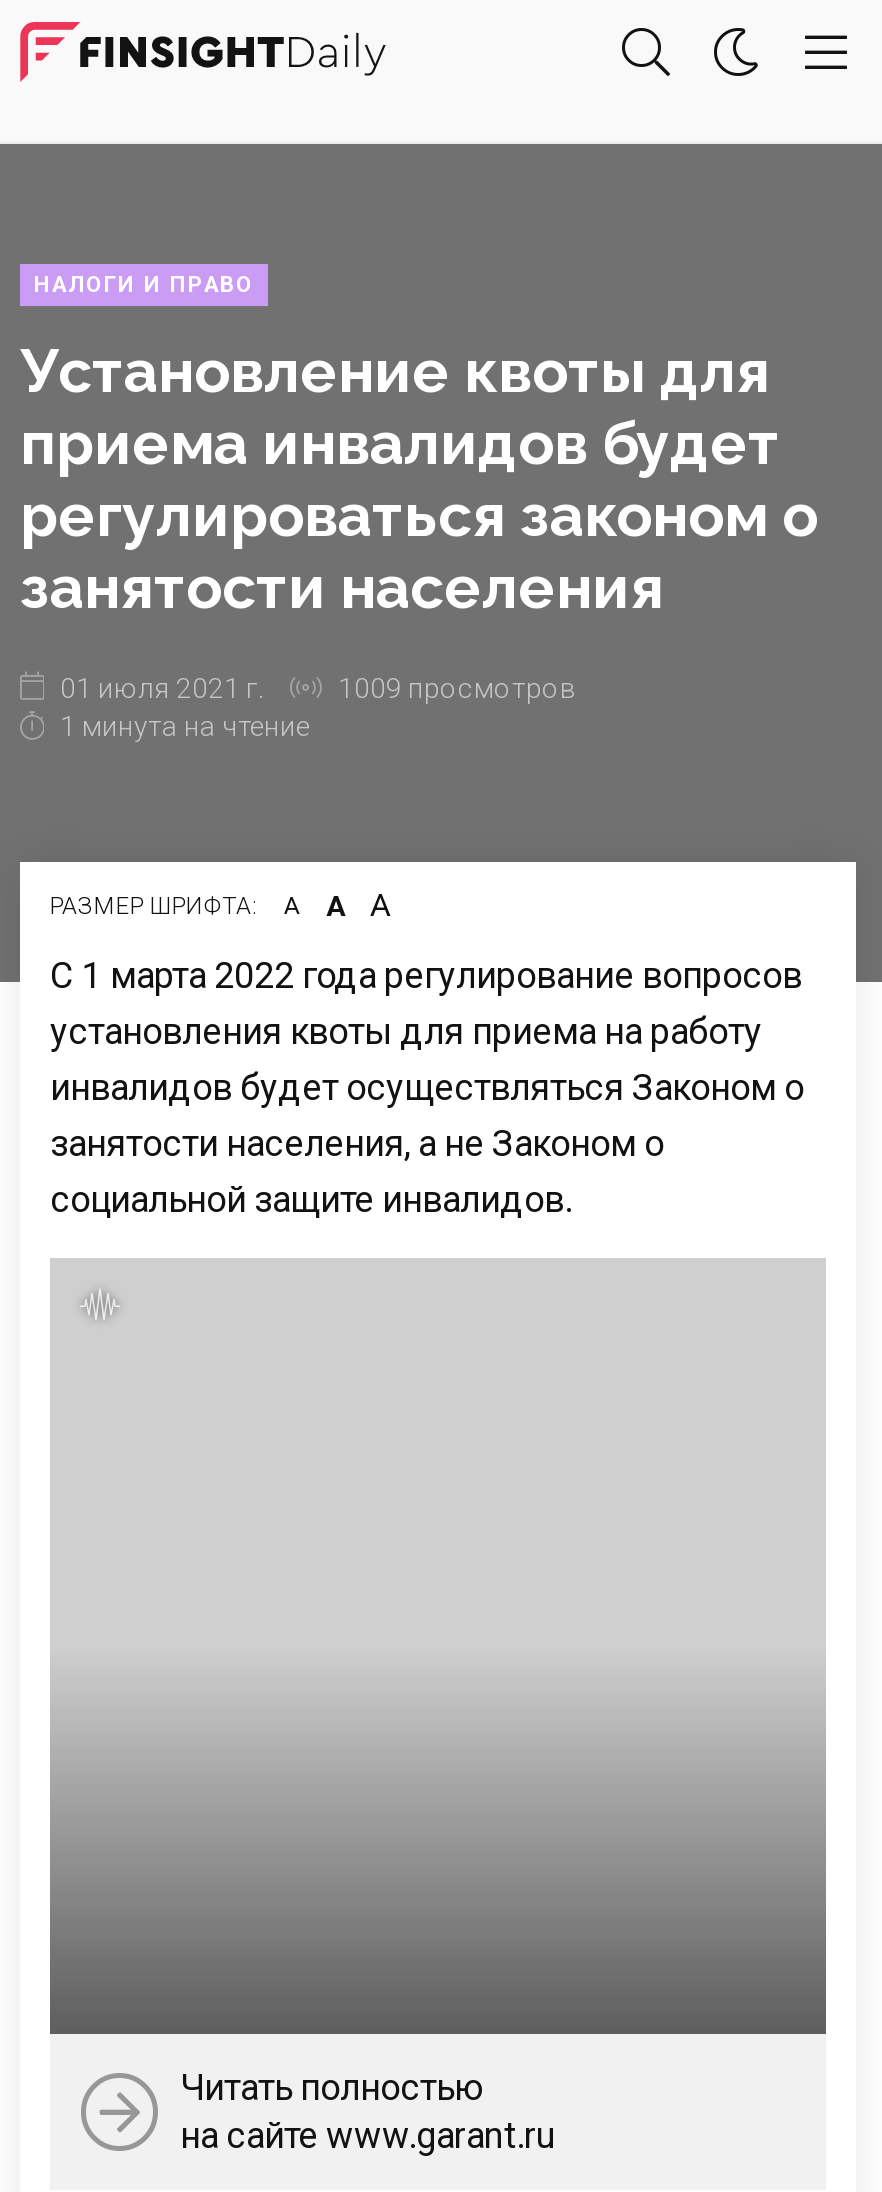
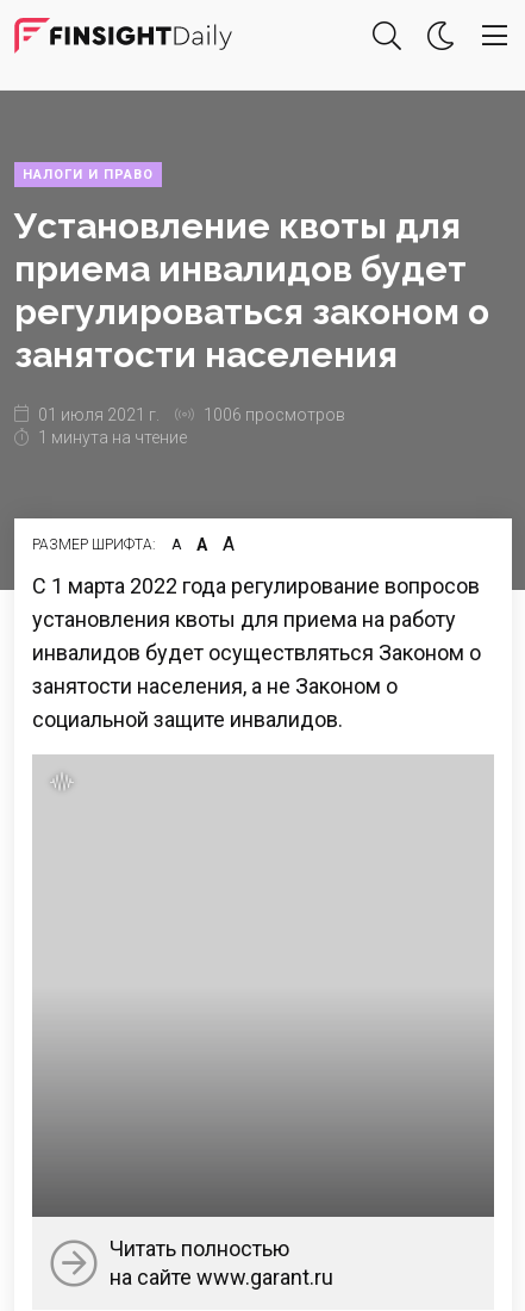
[332,672,576,704] 1009 просмотров -> [200,405,345,424] 1006 просмотров

